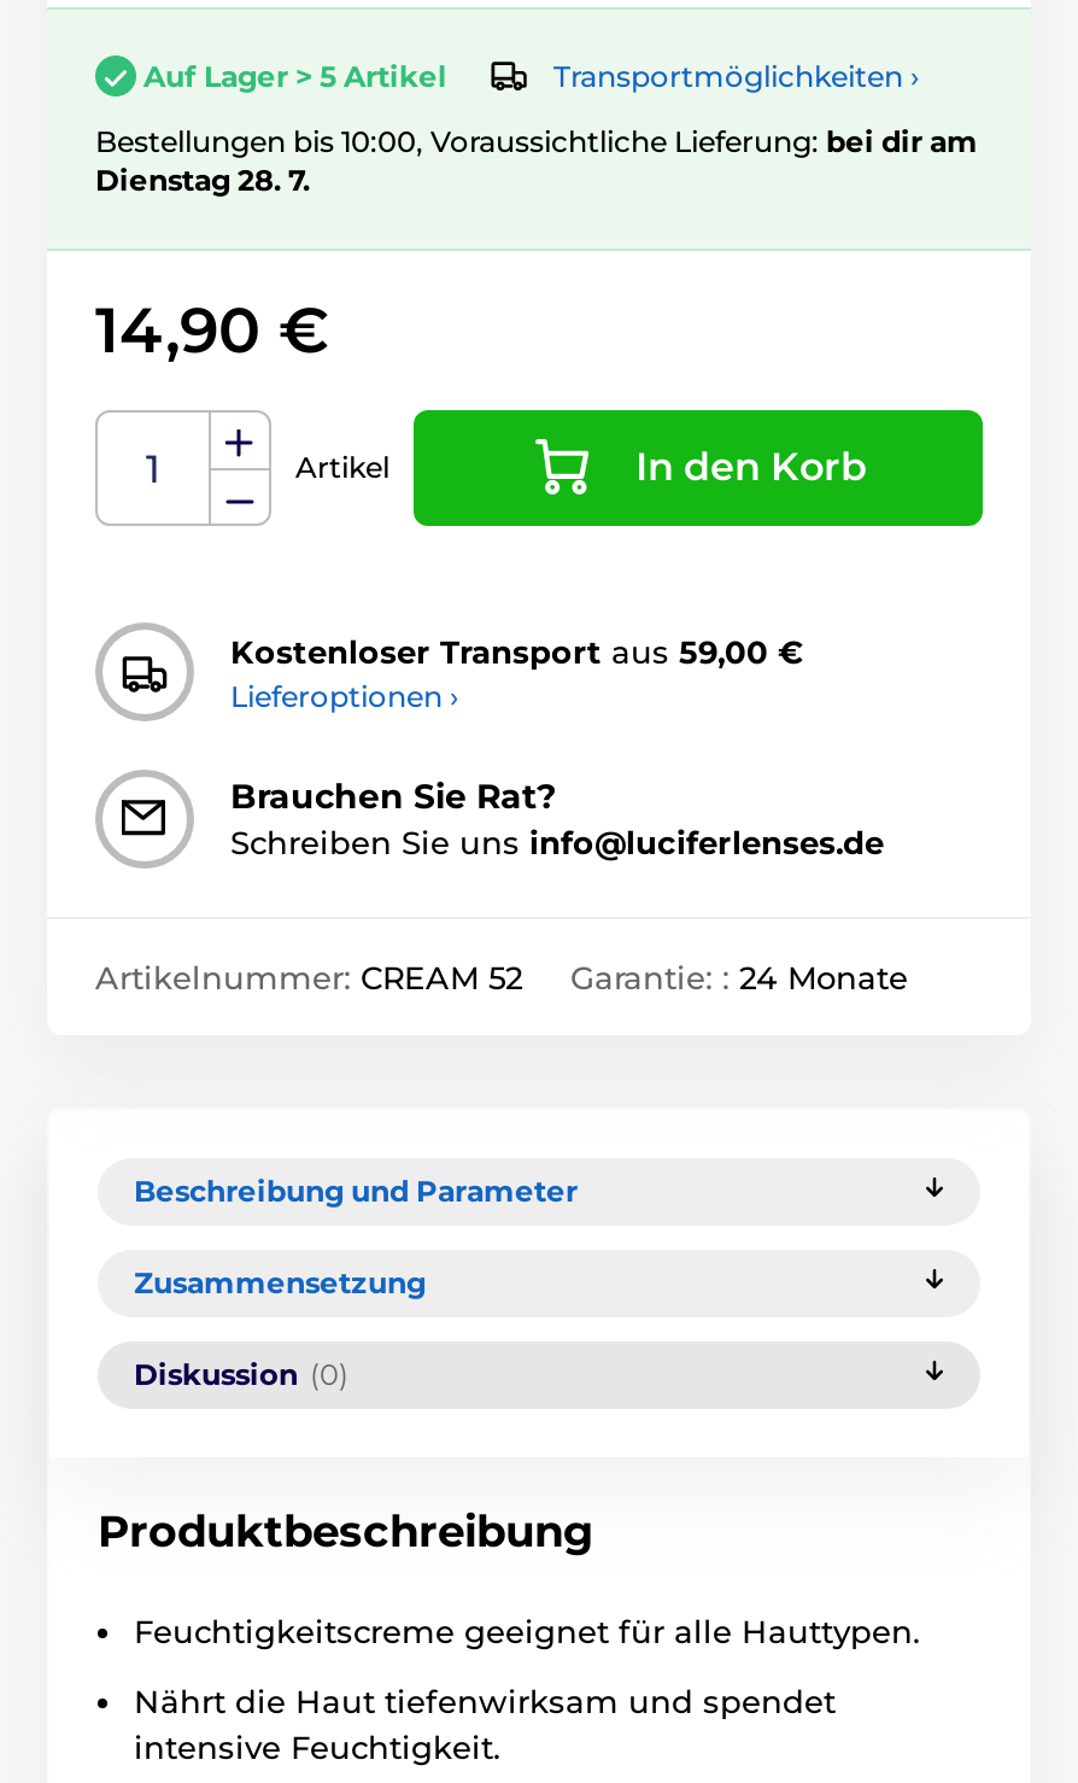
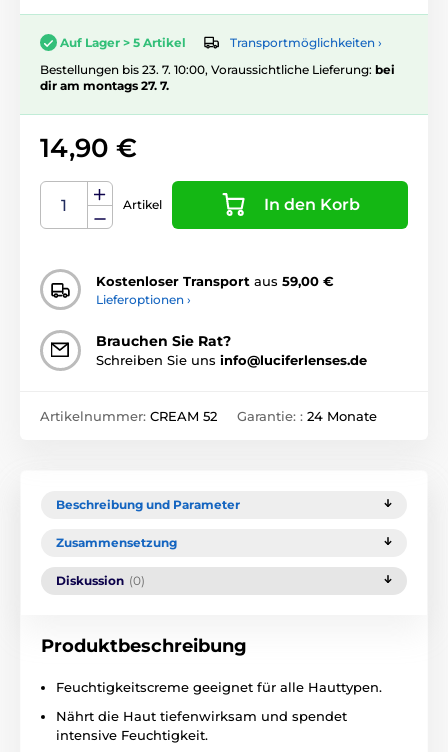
[95,124,978,198] Bestellungen bis 10:00, Voraussichtliche Lieferung: bei dir am | Dienstag 28. 7. -> [40,62,395,93] Bestellungen bis 23. 7. 10:00, Voraussichtliche Lieferung: bei | dir am montags 27. 7.

